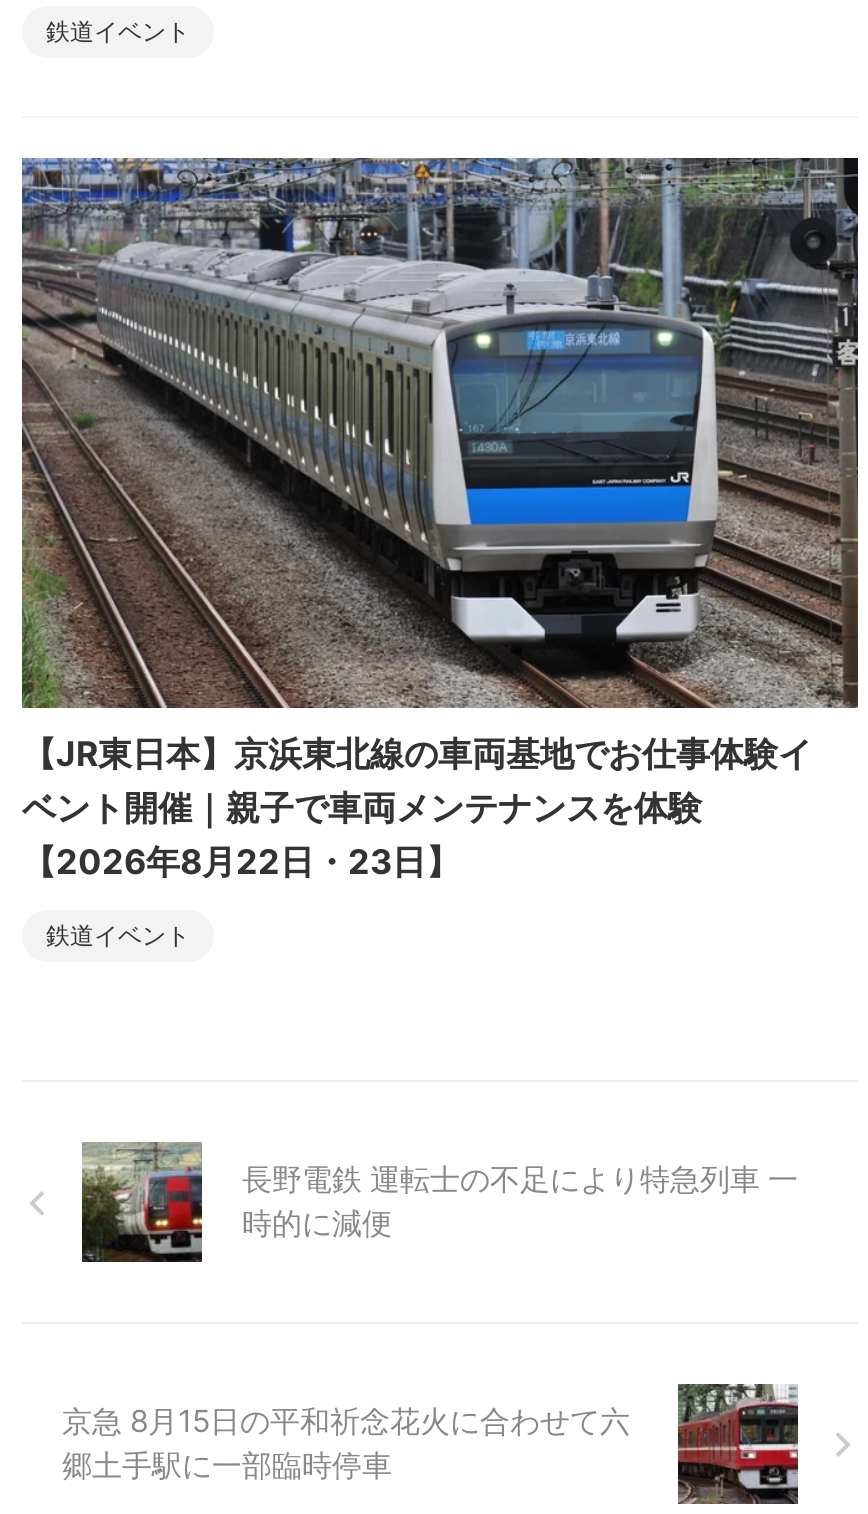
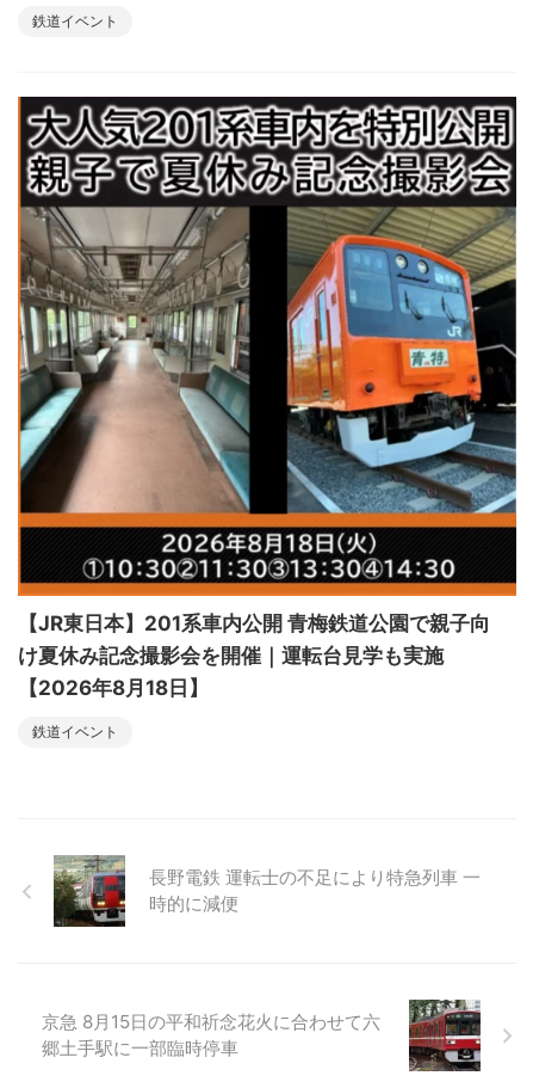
[20,157,858,883] [image] | 【JR東日本】京浜東北線の車両基地でお仕事体験イ | ベント開催｜親子で車両メンテナンスを体験 | 【2026年8月22日・23日】 -> [17,96,517,700] [image] | 【JR東日本】201系車内公開 青梅鉄道公園で親子向 | け夏休み記念撮影会を開催｜運転台見学も実施 | 【2026年8月18日】

